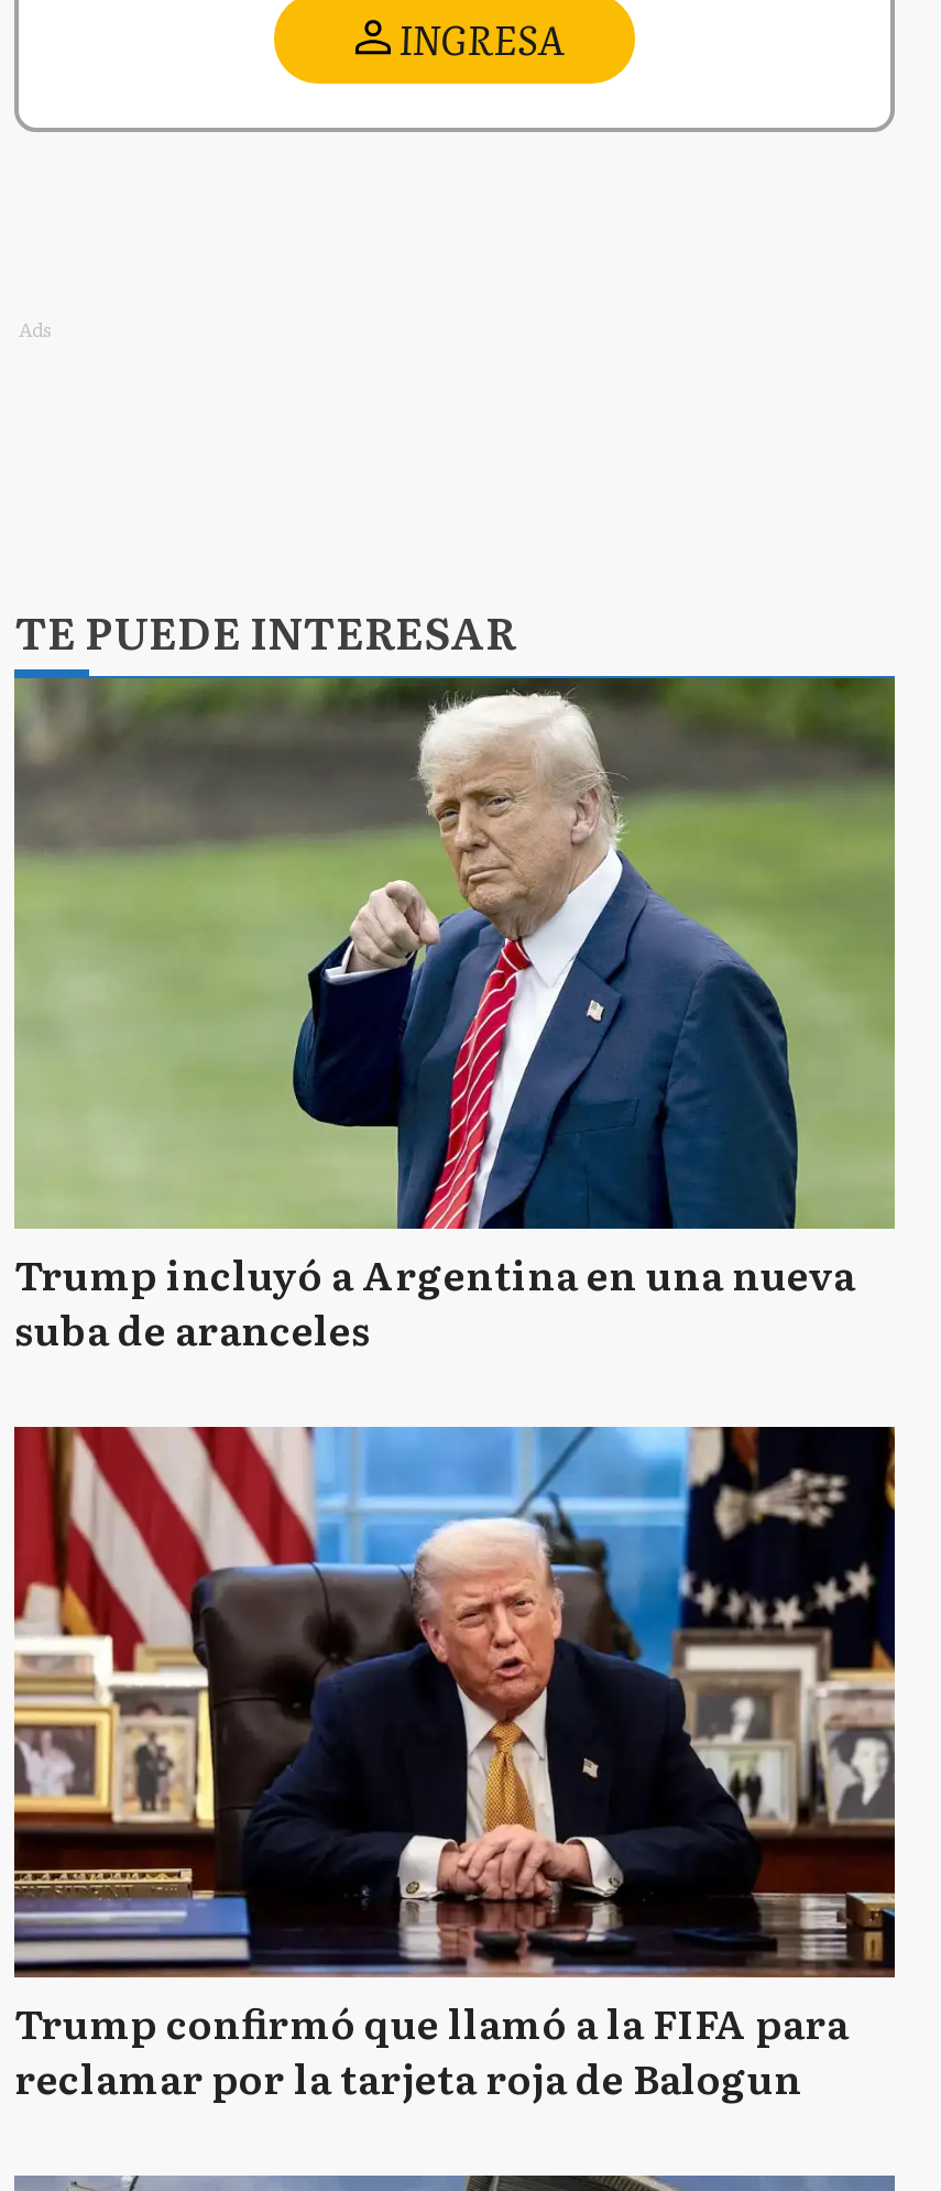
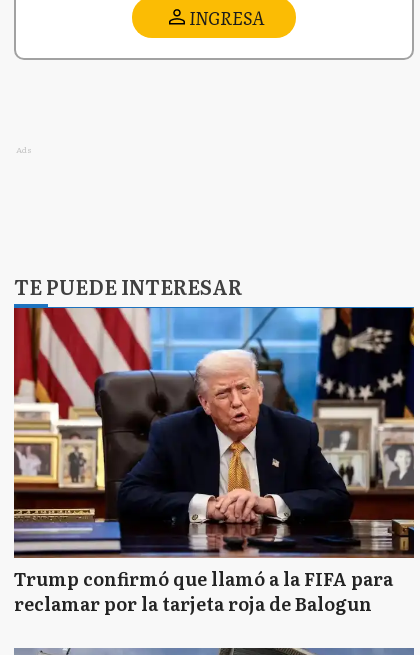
[12,676,897,1358] [image] | Trump incluyó a Argentina en una nueva | suba de aranceles -> none

